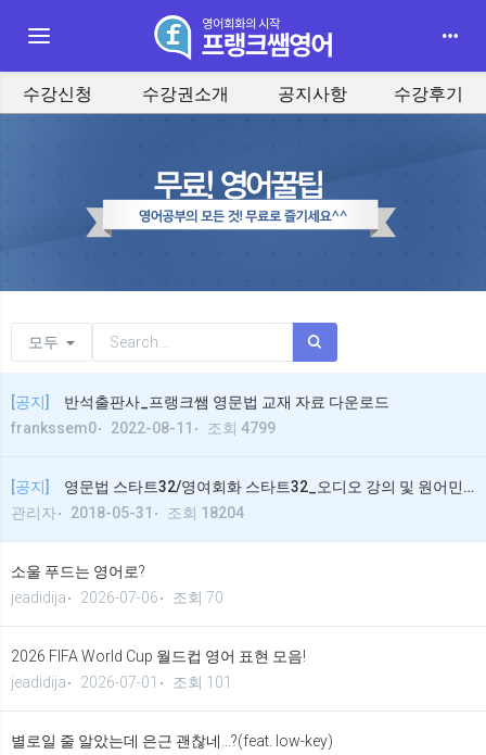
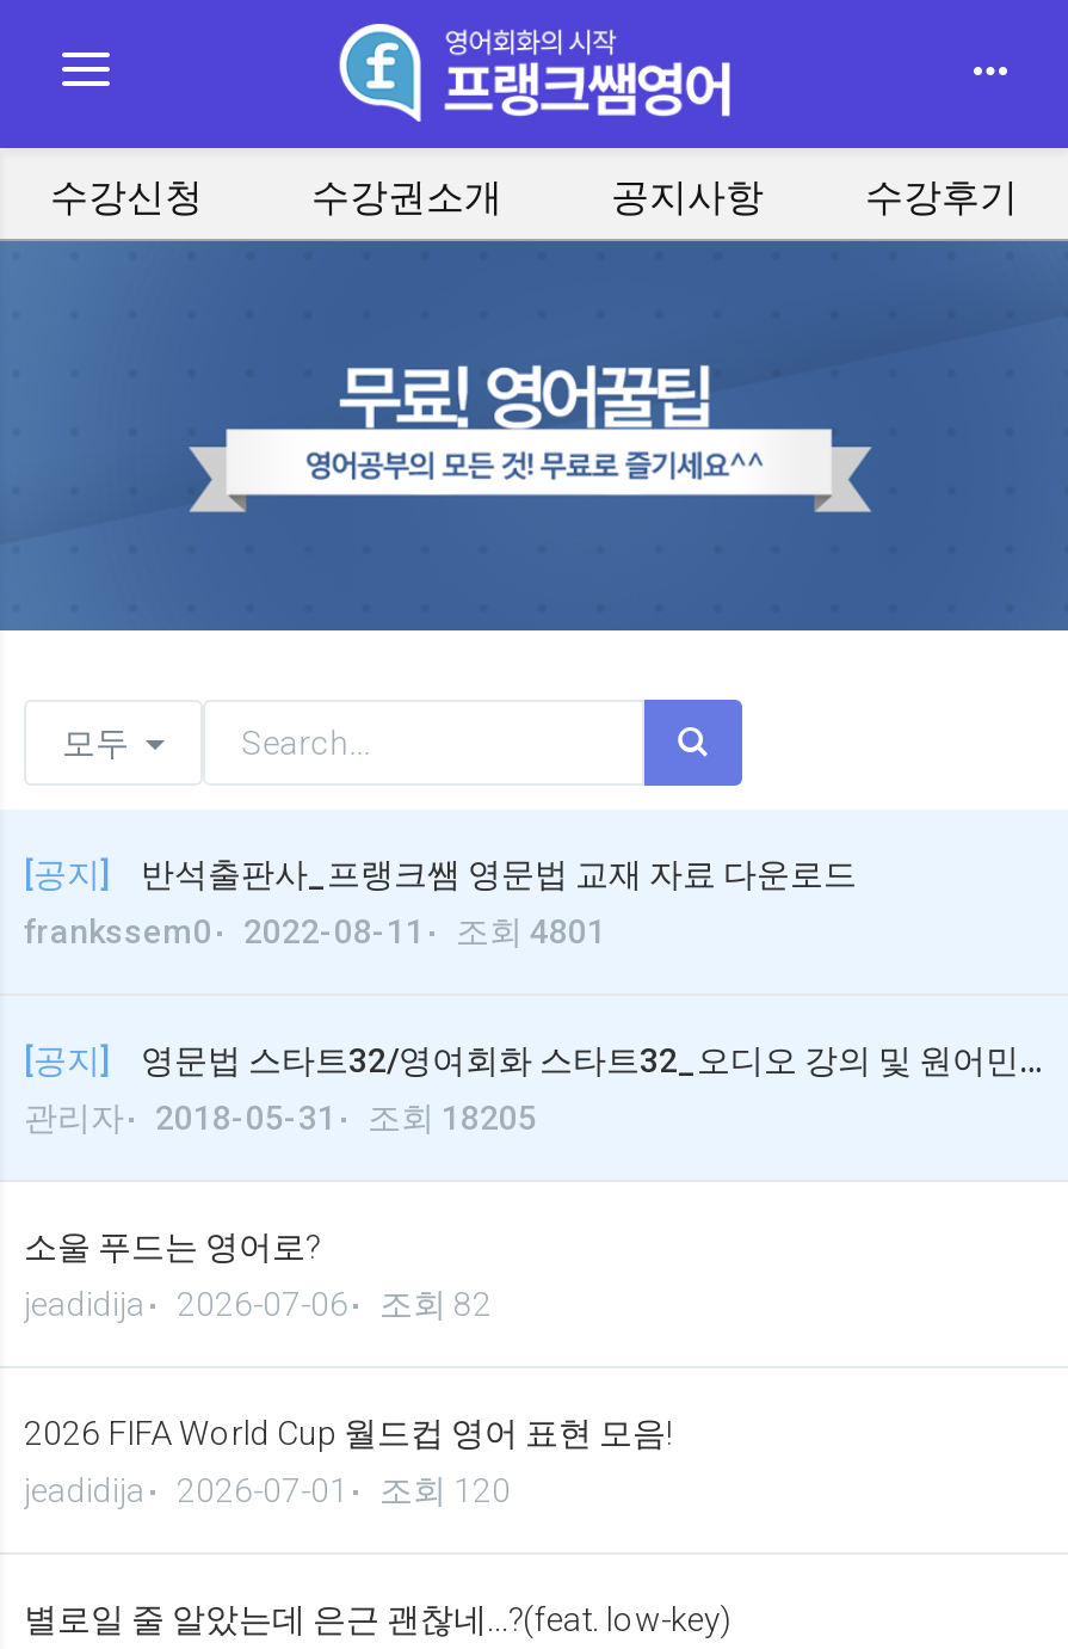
[11,419,276,436] frankssem0 2022-08-11 조회 4799 -> [24,911,606,949] frankssem0 2022-08-11 조회 4801
[11,504,244,521] 관리자 2018-05-31 조회 18204 -> [24,1097,537,1136] 관리자 2018-05-31 조회 18205
[11,588,223,606] jeadidija 2026-07-06 조회 70 -> [24,1284,492,1322] jeadidija 2026-07-06 조회 82
[11,673,232,690] jeadidija 2026-07-01 조회 101 -> [24,1470,511,1508] jeadidija 2026-07-01 조회 120

